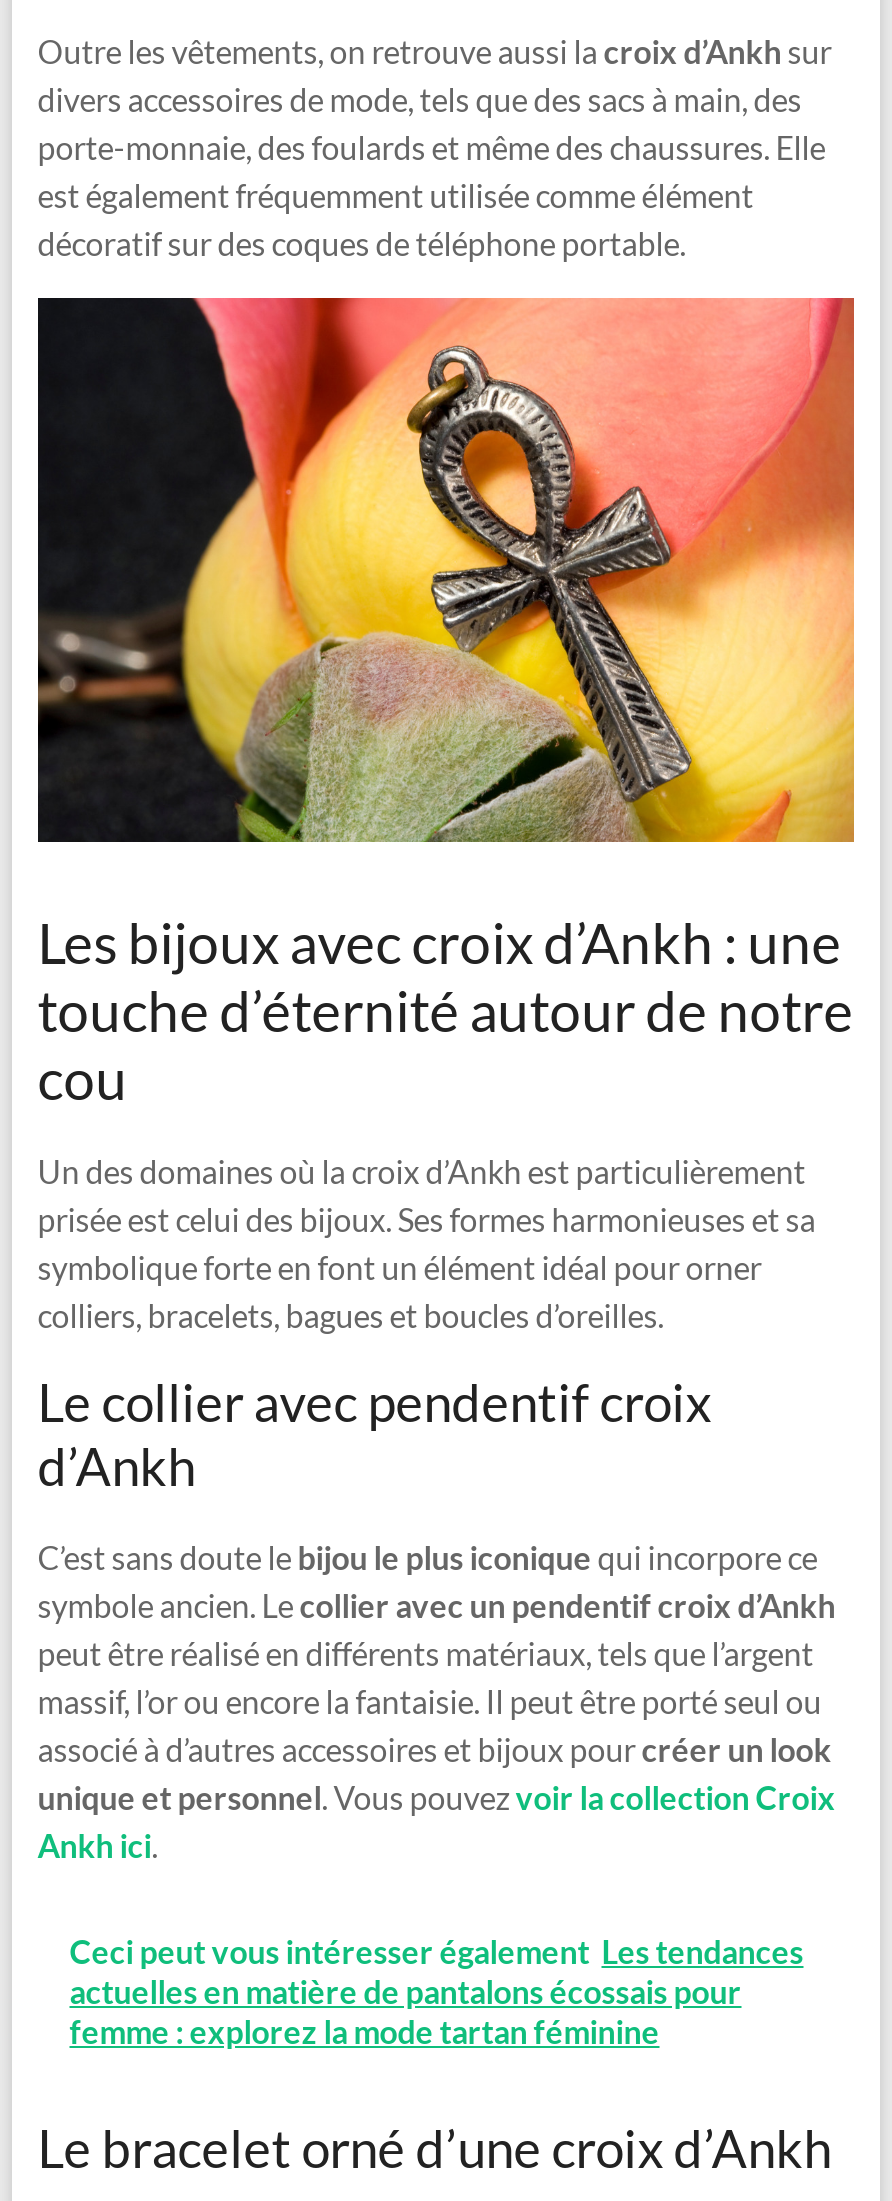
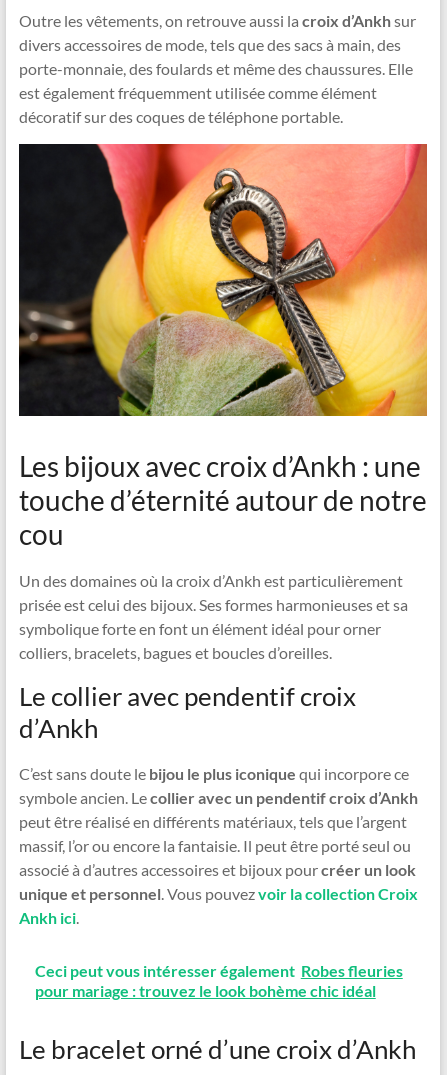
[70,1931,804,2049] Ceci peut vous intéresser également Les tendances | actuelles en matière de pantalons écossais pour | femme : explorez la mode tartan féminine -> [35,961,403,1000] Ceci peut vous intéresser également Robes fleuries | pour mariage : trouvez le look bohème chic idéal

